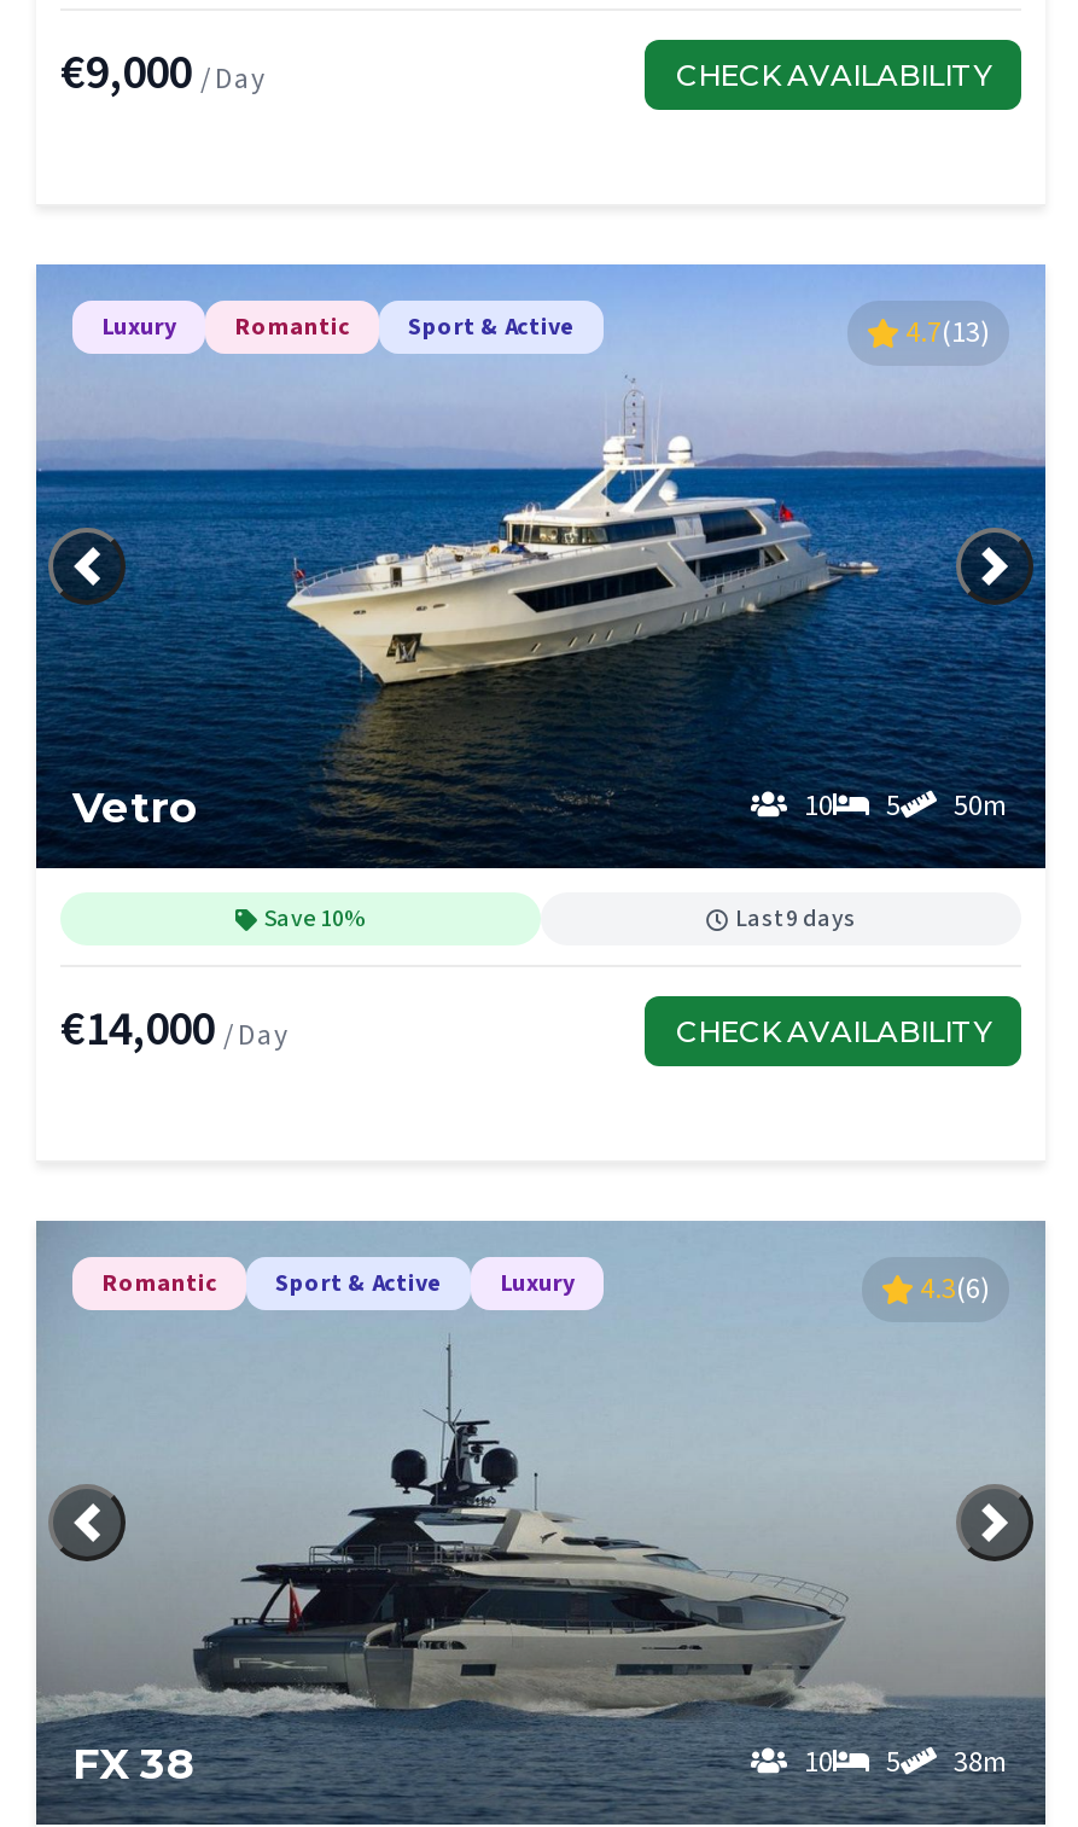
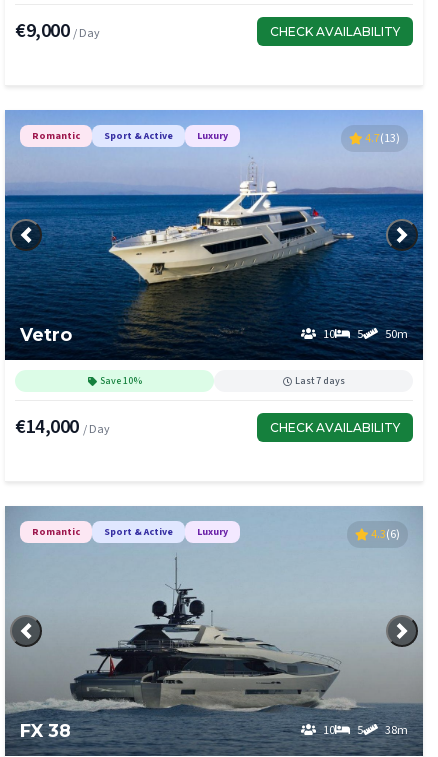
[101,310,176,344] Luxury -> none
none -> [197,129,228,143] Luxury
[735,902,856,936] Last 9 days -> [294,374,344,388] Last 7 days

